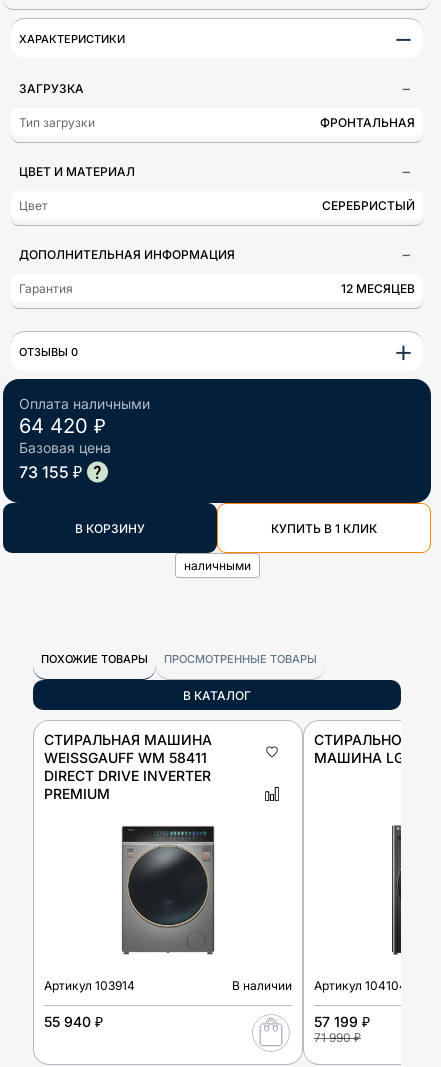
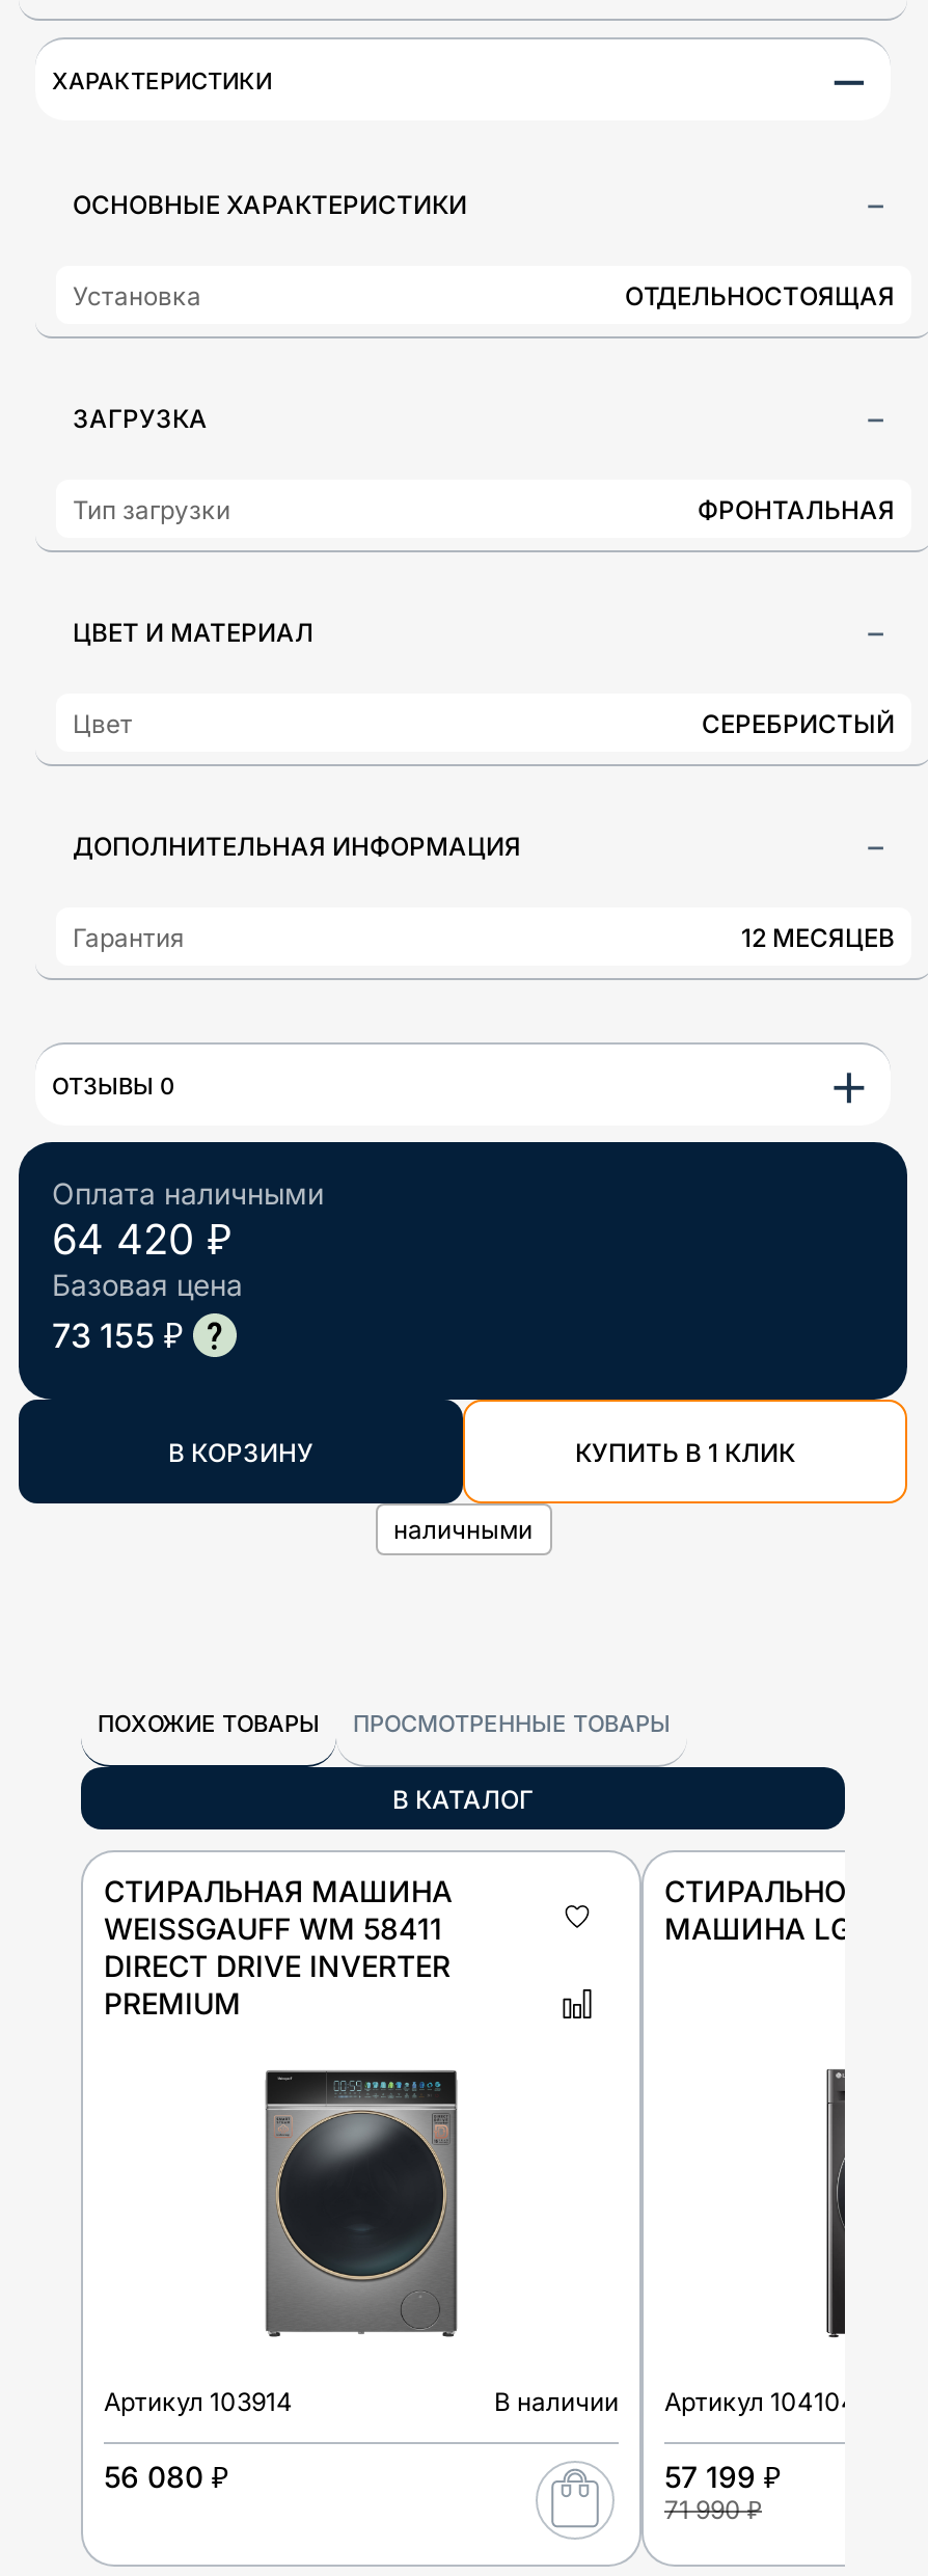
none -> [73,188,895,310] ОСНОВНЫЕ ХАРАКТЕРИСТИКИ | Установка | ОТДЕЛЬНОСТОЯЩАЯ
[44,1013,103,1030] 55 940 ₽ -> [104,2459,228,2494] 56 080 ₽

